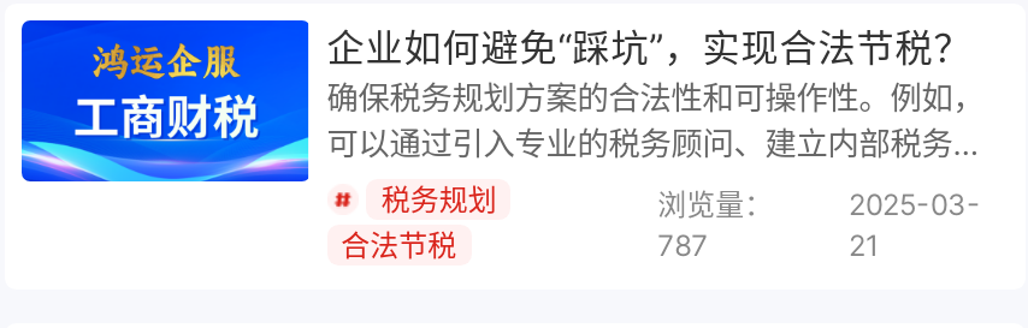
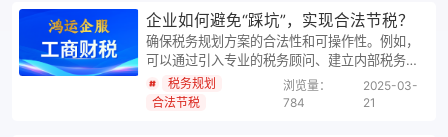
[658,228,708,264] 787 -> [283,95,305,110] 784

